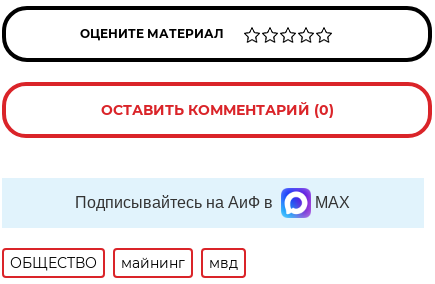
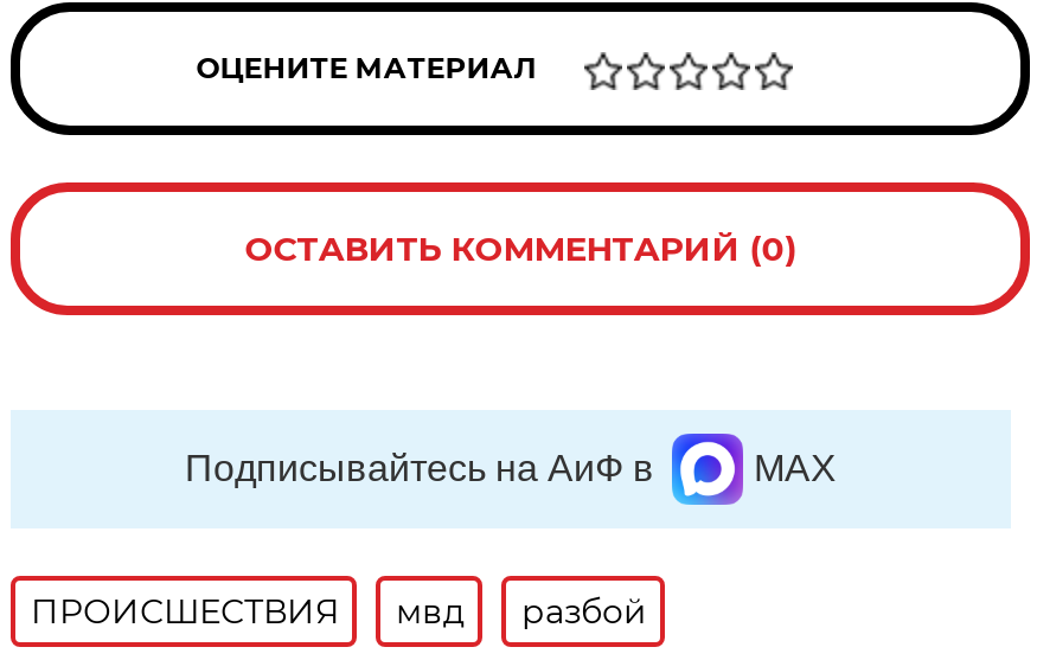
[10,254,185,272] ОБЩЕСТВО | майнинг -> [31,591,339,633] ПРОИСШЕСТВИЯ
none -> [521,591,647,633] разбой

